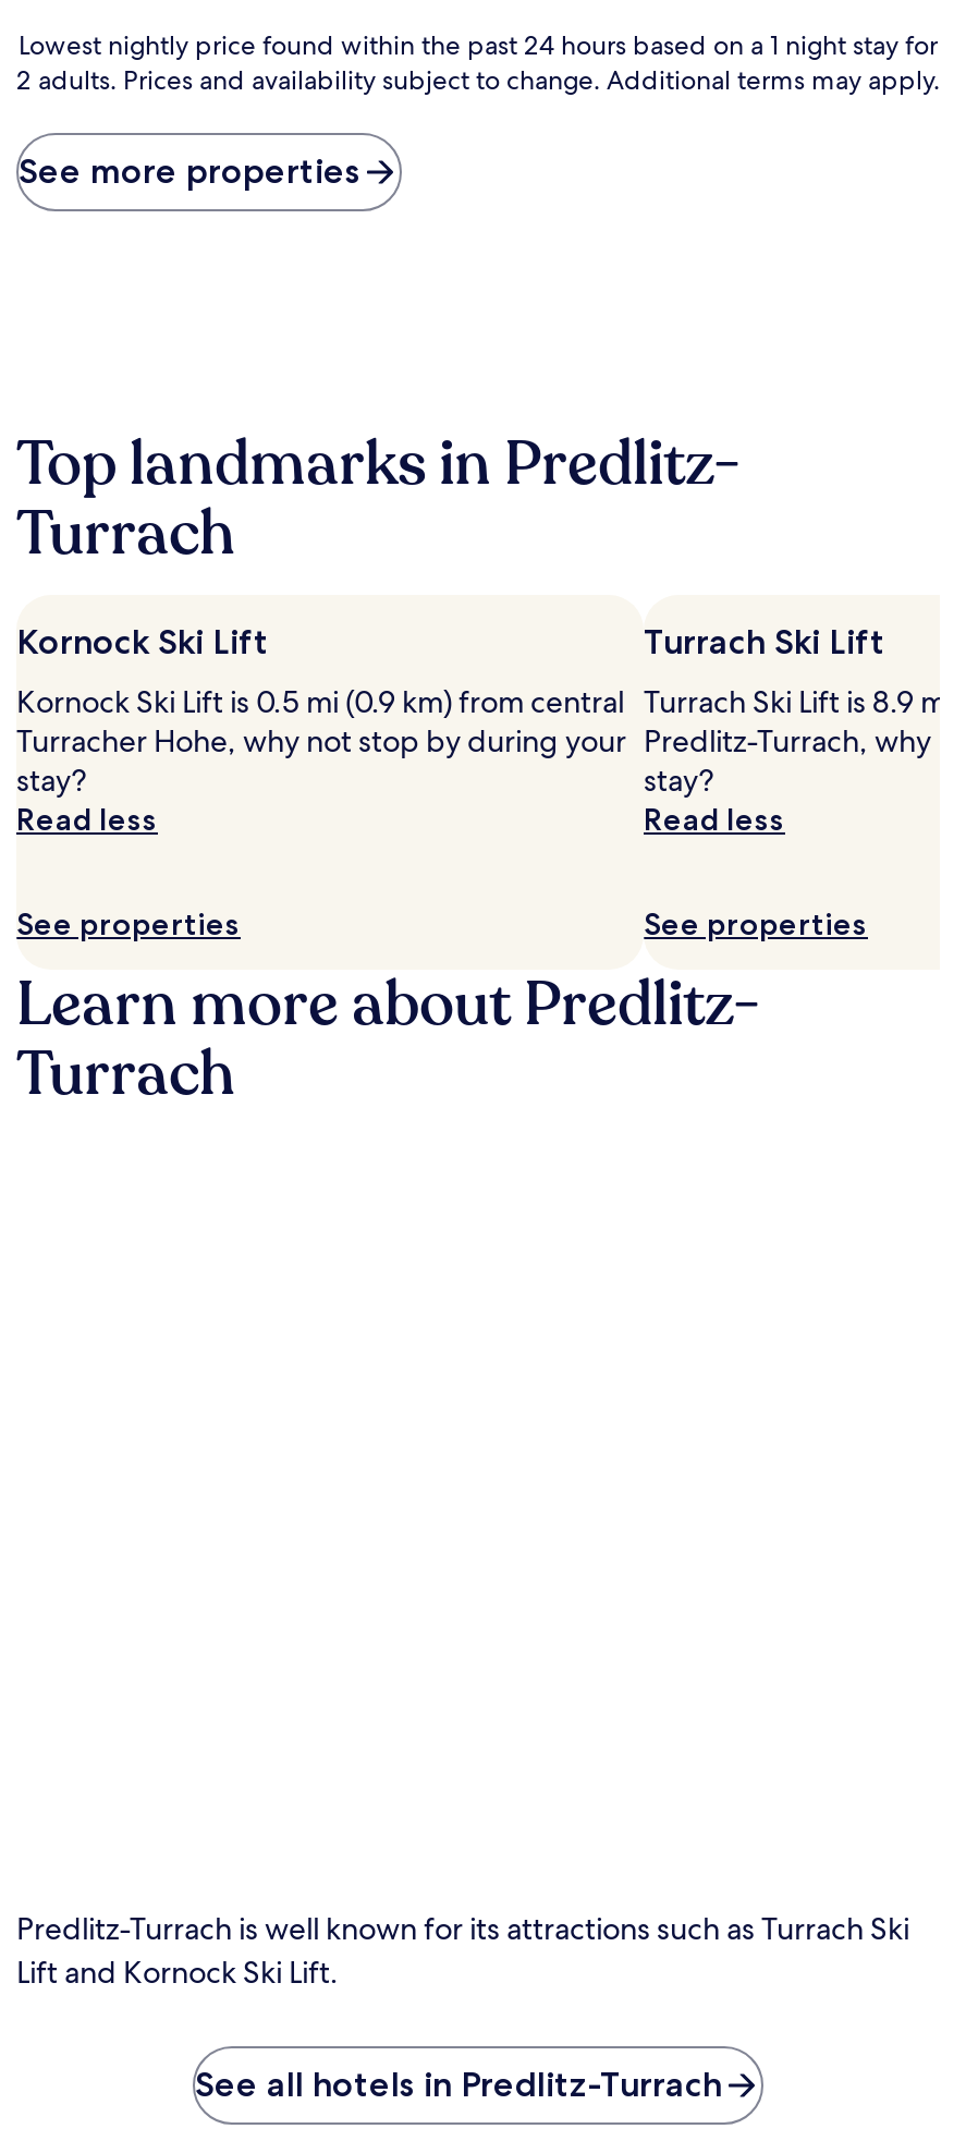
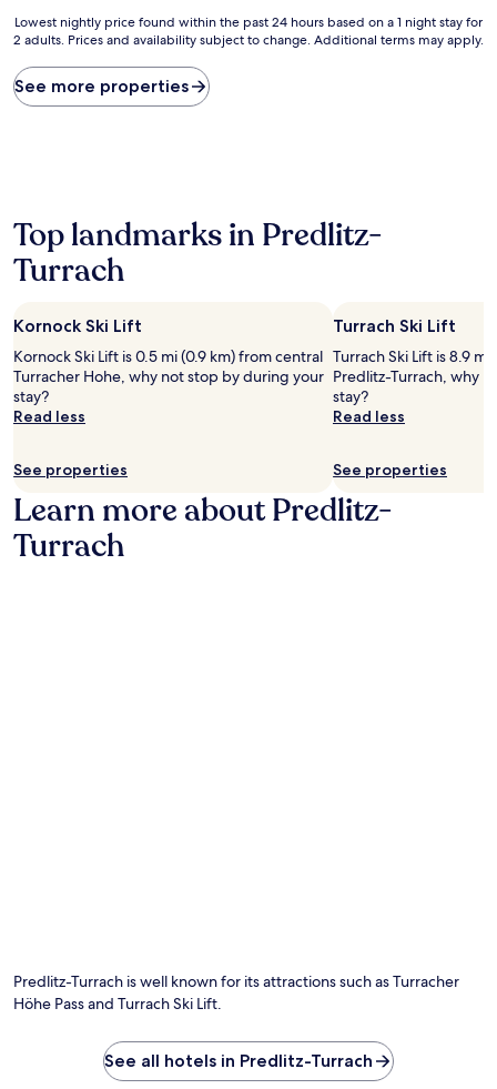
[16,1908,909,1991] Predlitz-Turrach is well known for its attractions such as Turrach Ski | Lift and Kornock Ski Lift. -> [13,971,459,1013] Predlitz-Turrach is well known for its attractions such as Turracher | Höhe Pass and Turrach Ski Lift.

